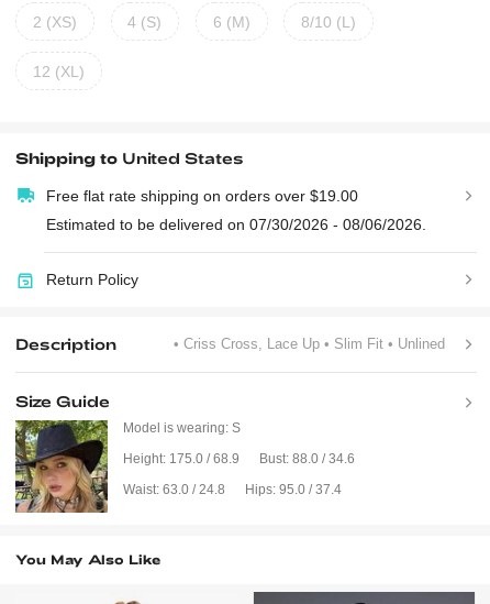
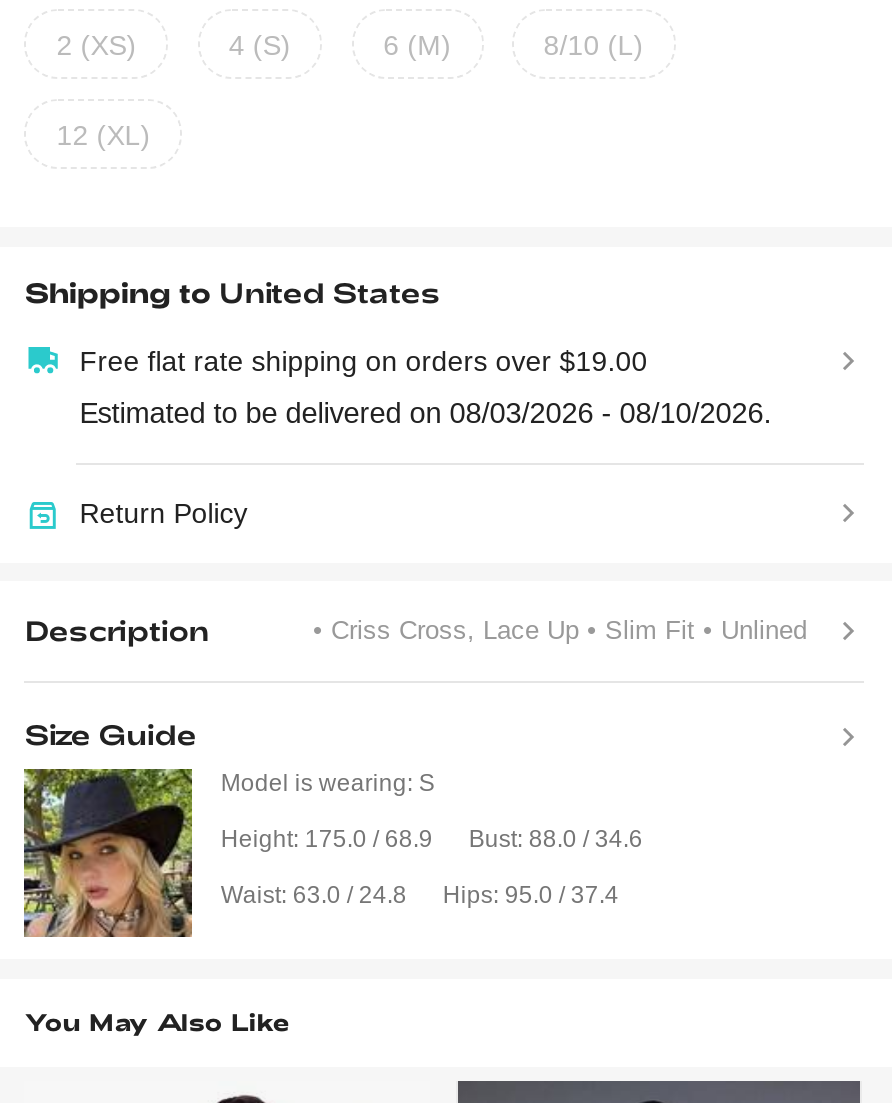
[46,215,426,233] Estimated to be delivered on 07/30/2026 - 08/06/2026. -> [79,396,771,428] Estimated to be delivered on 08/03/2026 - 08/10/2026.

